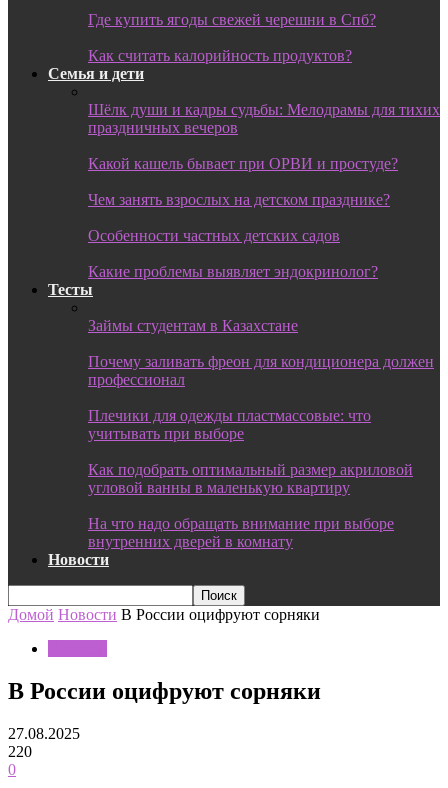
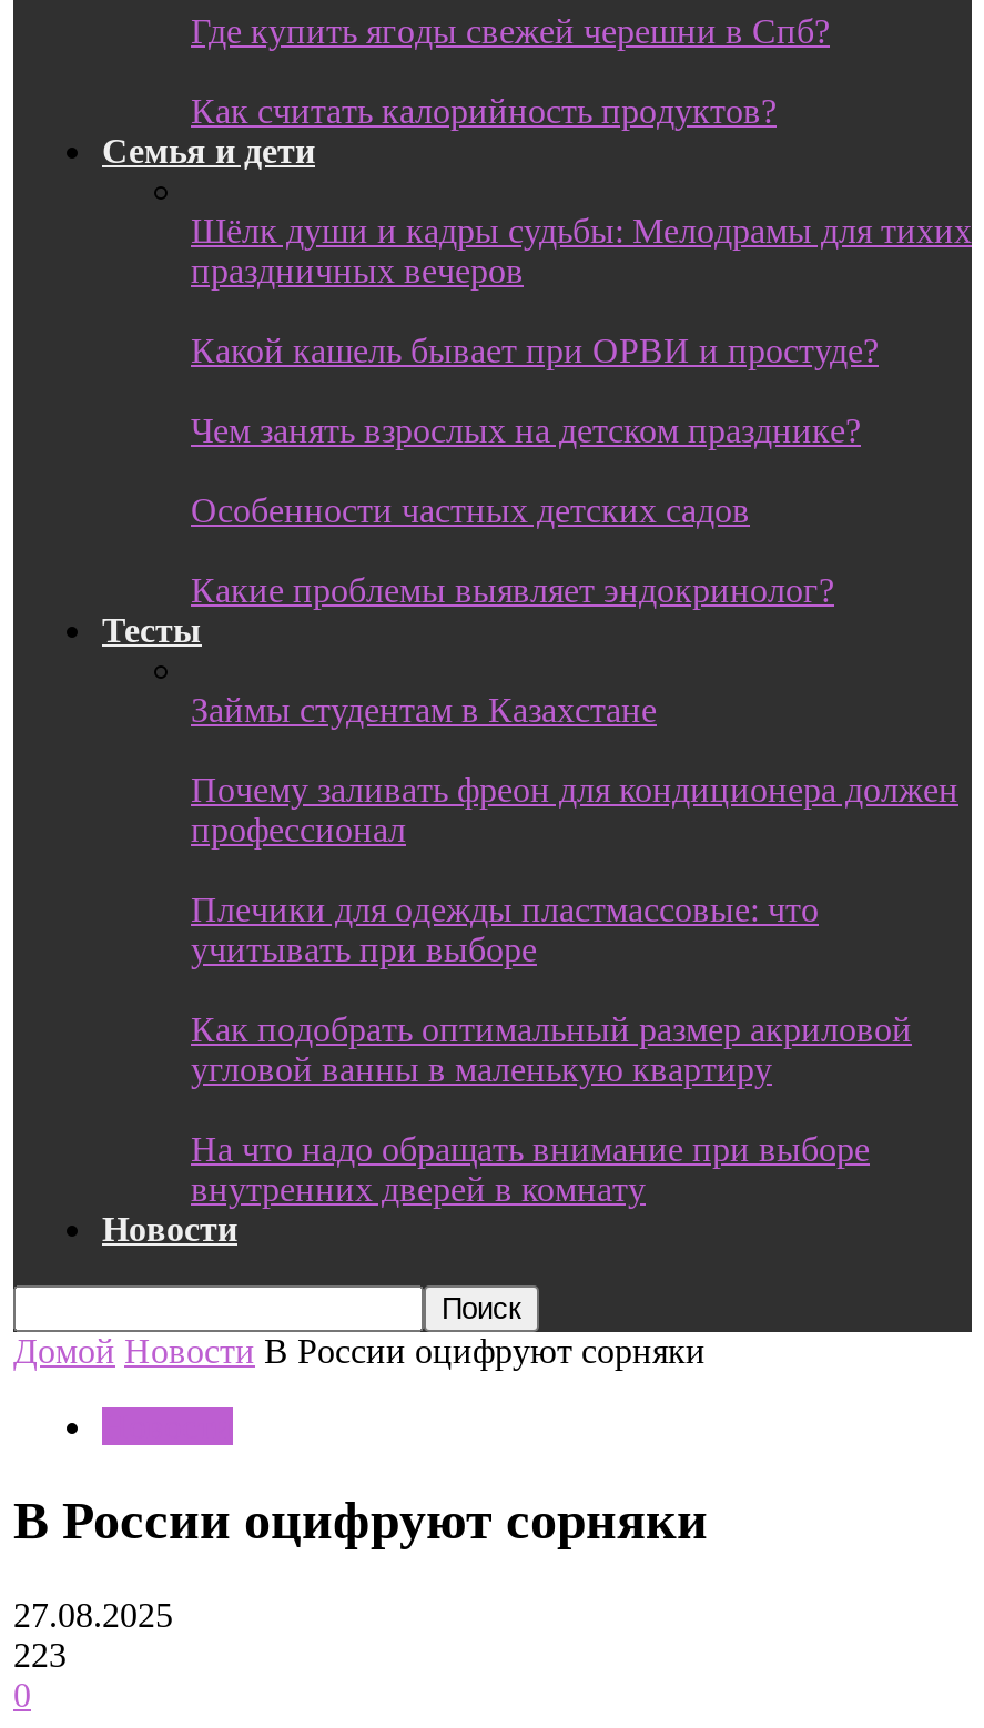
[8,743,32,760] 220 -> [13,1635,67,1673] 223

